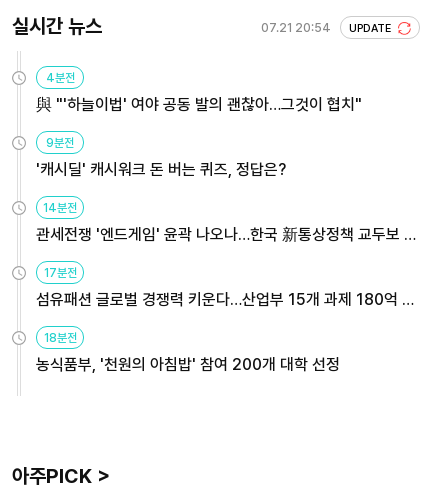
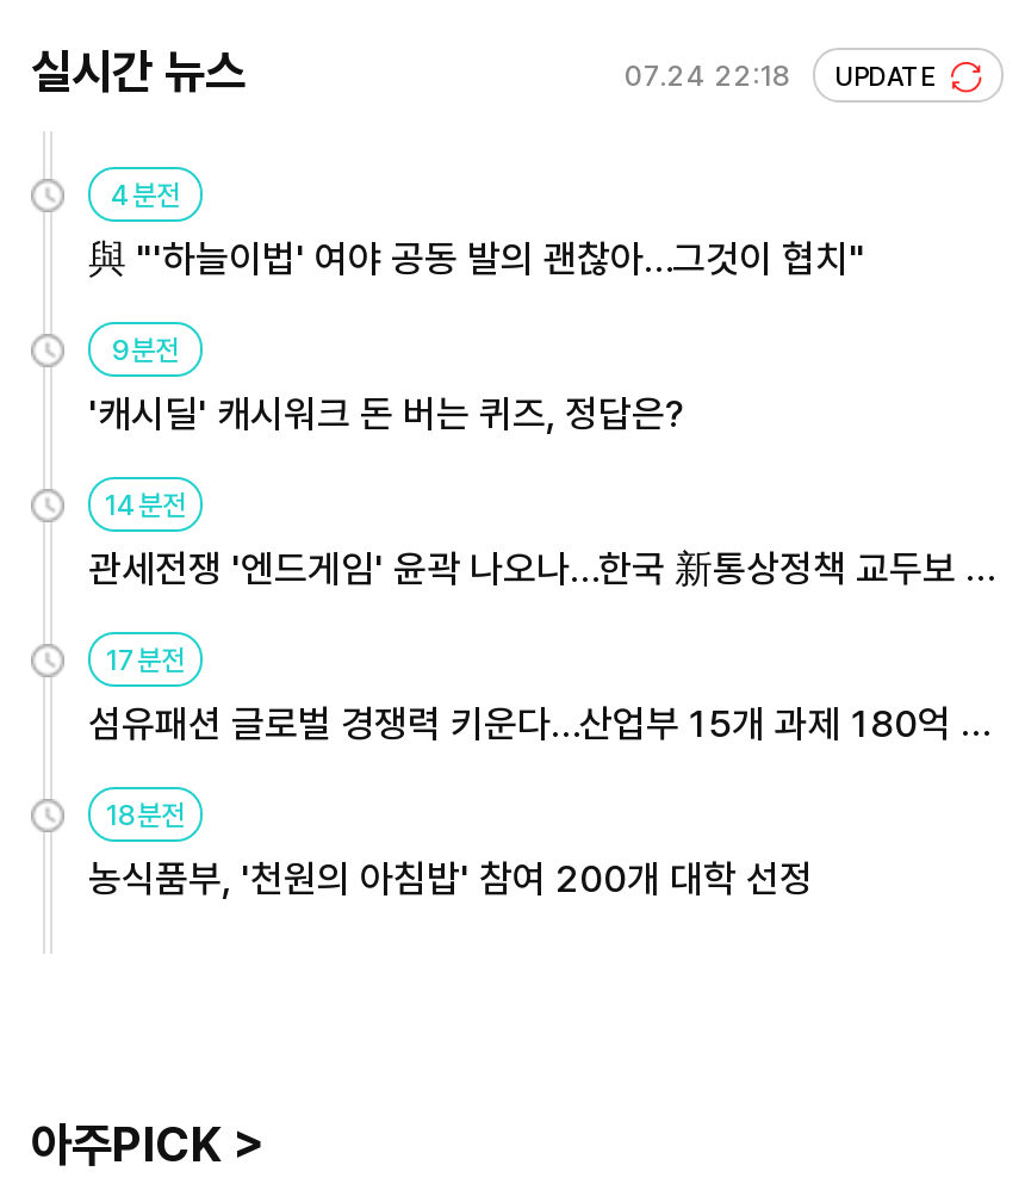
[261,21,394,35] 07.21 20:54 UPDATE -> [625,59,942,92] 07.24 22:18 UPDATE

